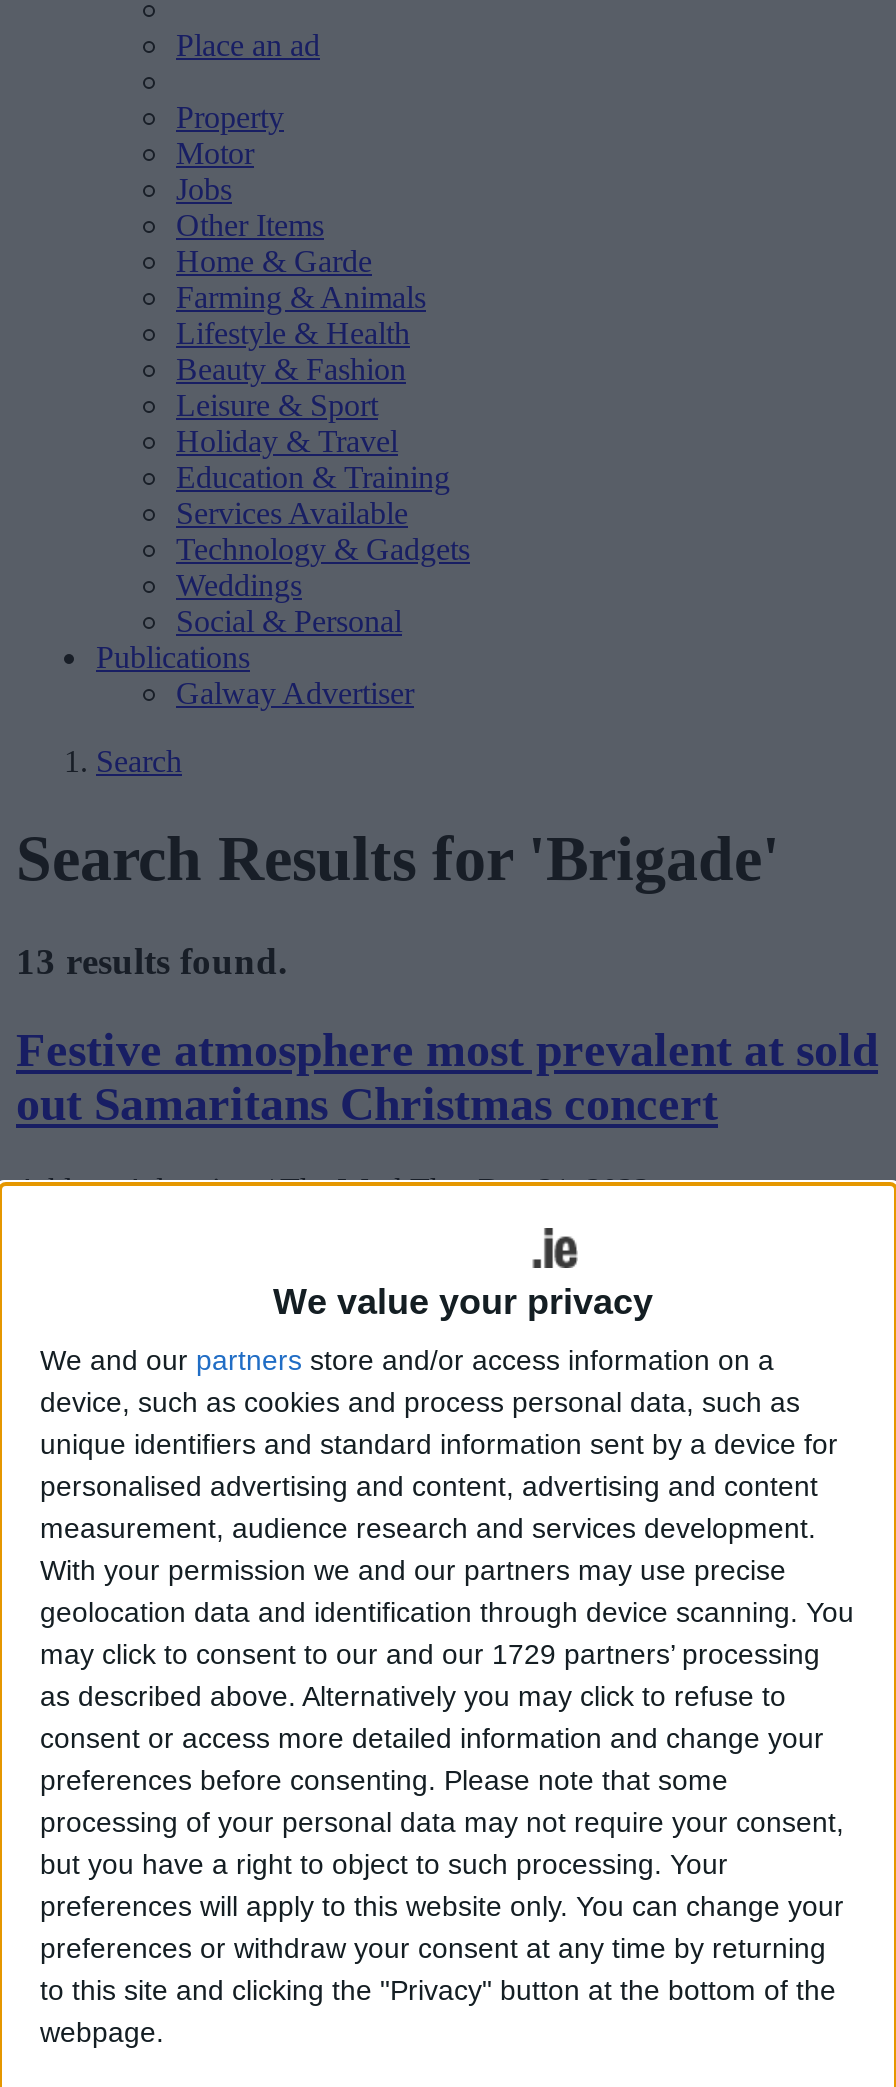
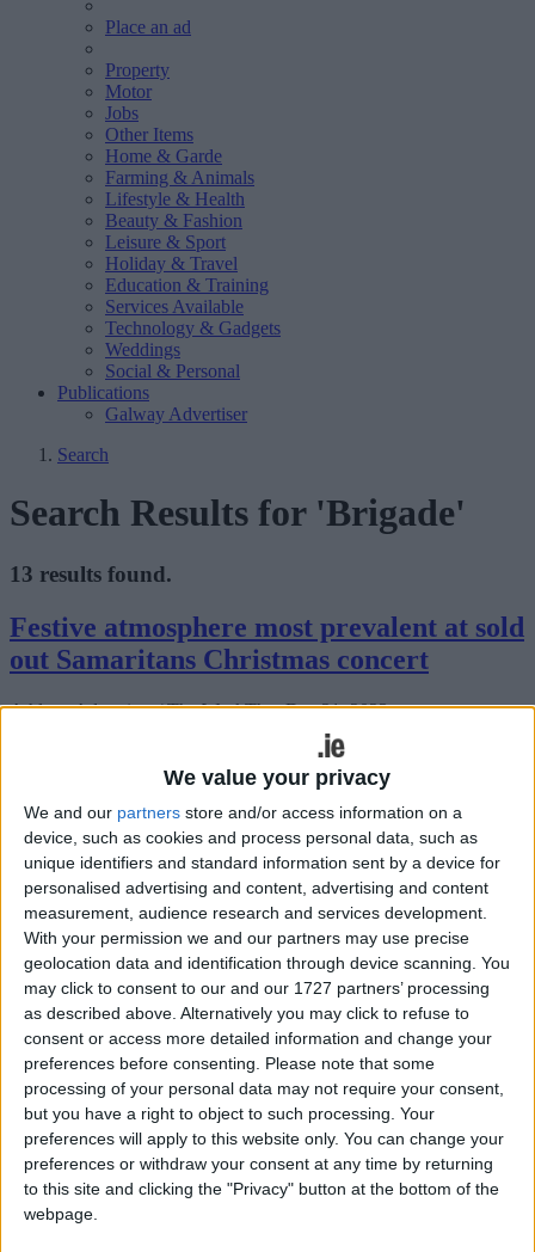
[40,1638,820,1670] may click to consent to our and our 1729 partners’ processing -> [24,979,490,998] may click to consent to our and our 1727 partners’ processing

